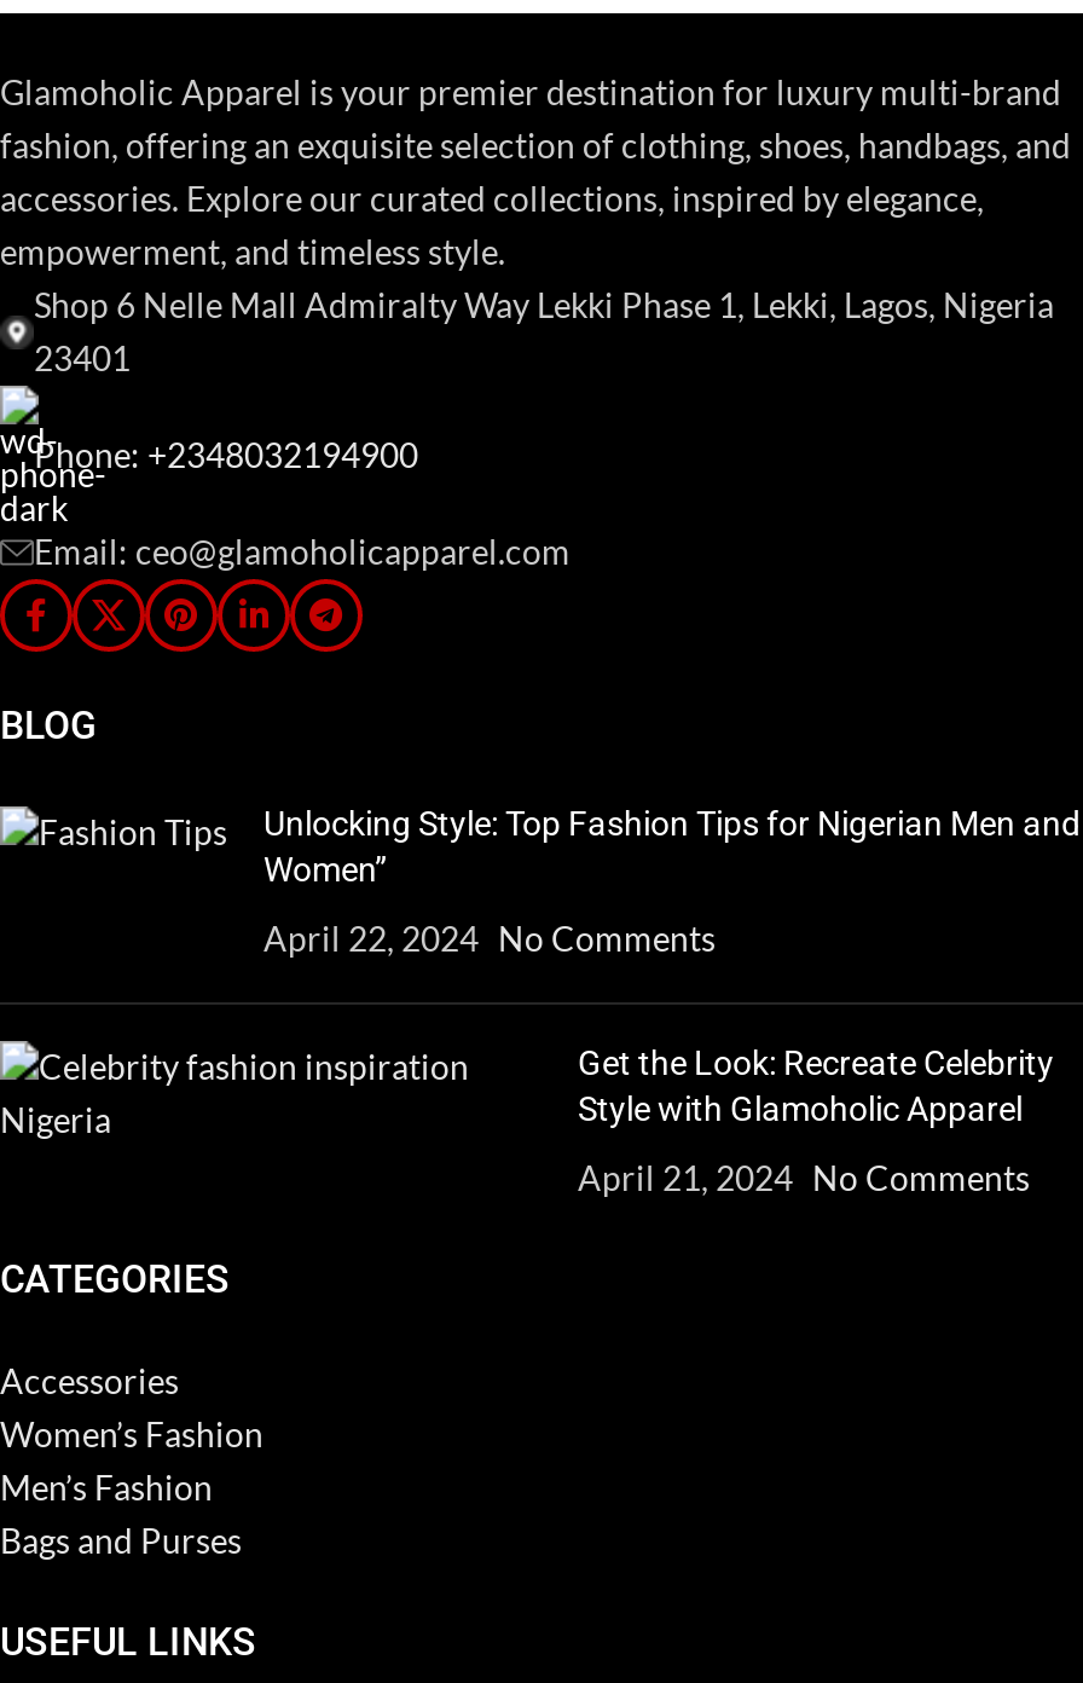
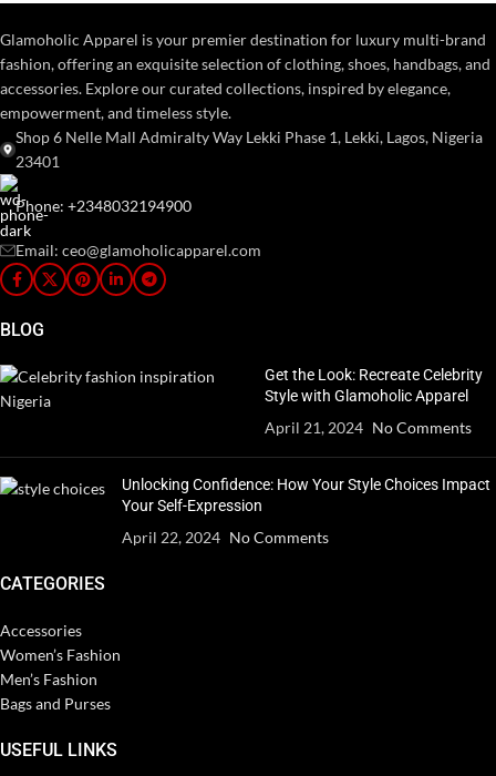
[263,805,1081,890] Unlocking Style: Top Fashion Tips for Nigerian Men and | Women” -> none
moved [263,919,716,960] -> [122,528,329,547]: April 22, 2024 No Comments
moved [578,1044,1054,1199] -> [265,366,483,437]: Get the Look: Recreate Celebrity | Style with Glamoholic Apparel | April 21, 2024 No Comments
none -> [122,476,490,515] Unlocking Confidence: How Your Style Choices Impact | Your Self-Expression

